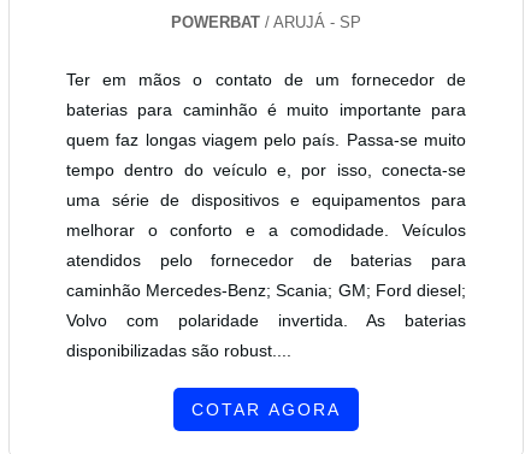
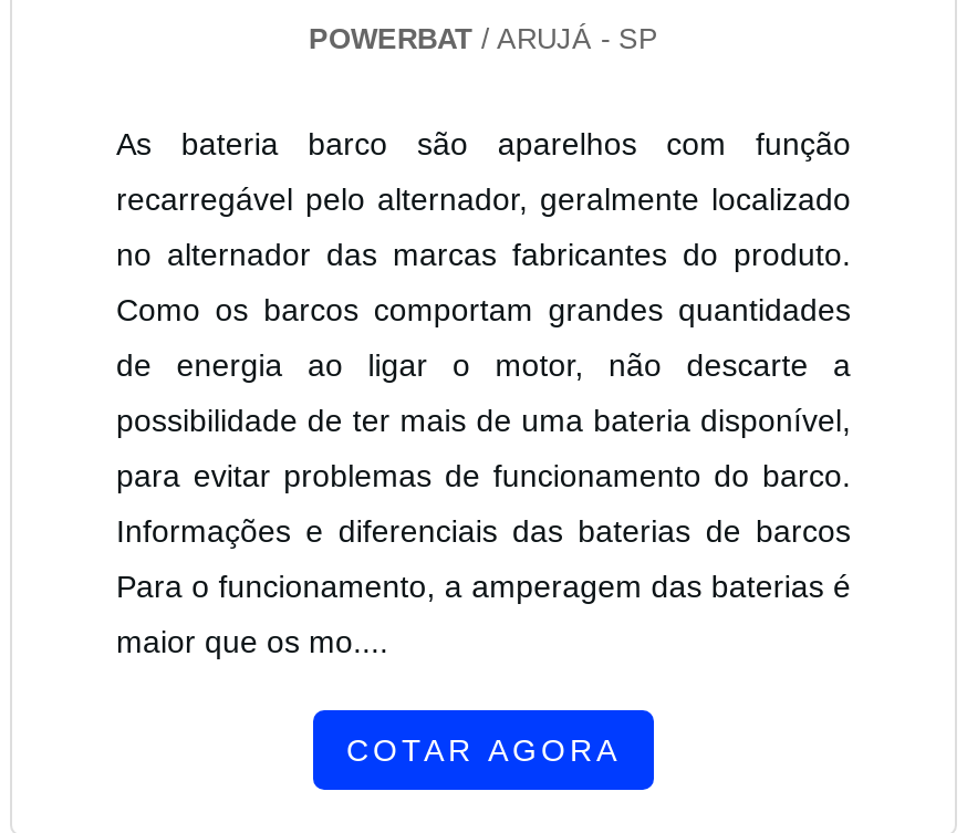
[66,70,466,89] Ter em mãos o contato de um fornecedor de -> [116,127,851,162] As bateria barco são aparelhos com função
[66,100,466,119] baterias para caminhão é muito importante para -> [116,182,851,218] recarregável pelo alternador, geralmente localizado
[66,130,466,149] quem faz longas viagem pelo país. Passa-se muito -> [116,238,851,273] no alternador das marcas fabricantes do produto.
[66,160,466,179] tempo dentro do veículo e, por isso, conecta-se -> [116,293,851,328] Como os barcos comportam grandes quantidades
[66,190,466,209] uma série de dispositivos e equipamentos para -> [116,348,851,384] de energia ao ligar o motor, não descarte a
[66,220,466,240] melhorar o conforto e a comodidade. Veículos -> [116,404,851,439] possibilidade de ter mais de uma bateria disponível,
[66,250,466,270] atendidos pelo fornecedor de baterias para -> [116,459,851,494] para evitar problemas de funcionamento do barco.
[66,280,466,300] caminhão Mercedes-Benz; Scania; GM; Ford diesel; -> [116,514,851,550] Informações e diferenciais das baterias de barcos
[66,311,466,330] Volvo com polaridade invertida. As baterias -> [116,569,851,605] Para o funcionamento, a amperagem das baterias é
[66,341,291,360] disponibilizadas são robust.... -> [116,625,388,660] maior que os mo....

